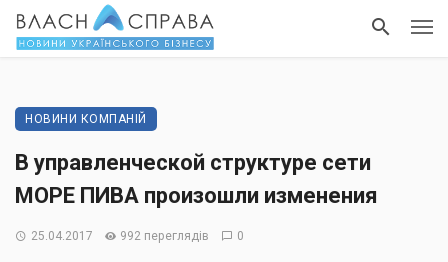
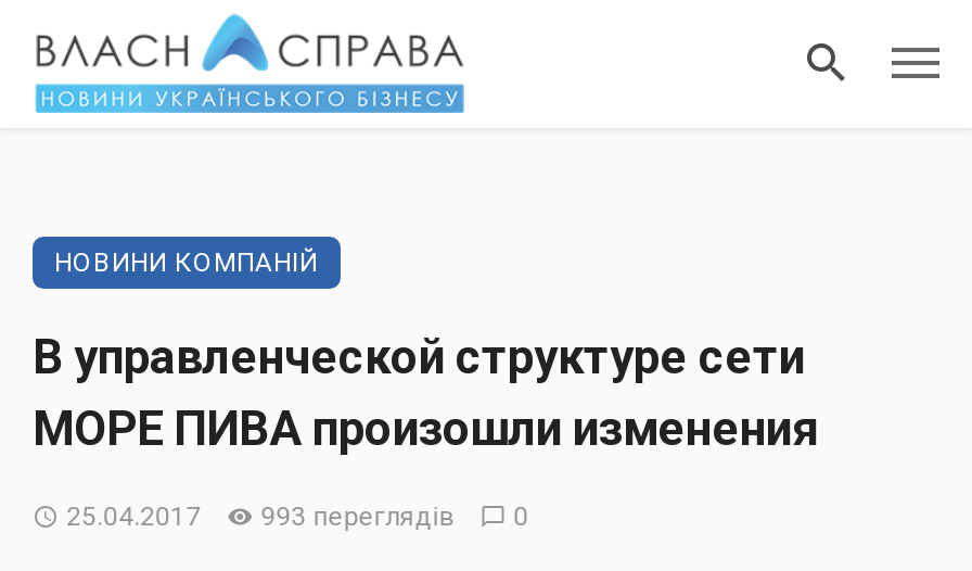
[31,229,244,243] 25.04.2017 992 переглядів 0 -> [66,502,529,532] 25.04.2017 993 переглядів 0

